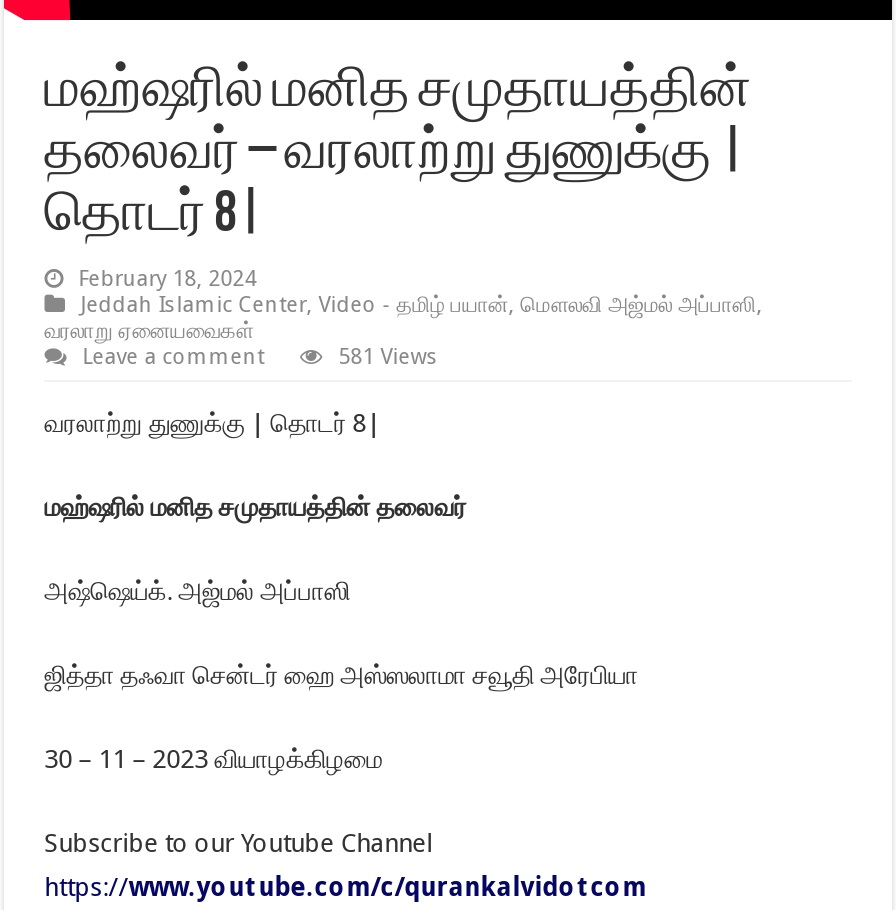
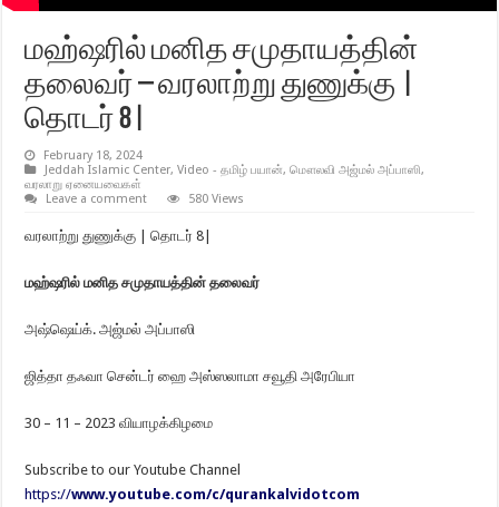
[338,345,438,371] 581 Views -> [188,192,244,206] 580 Views

